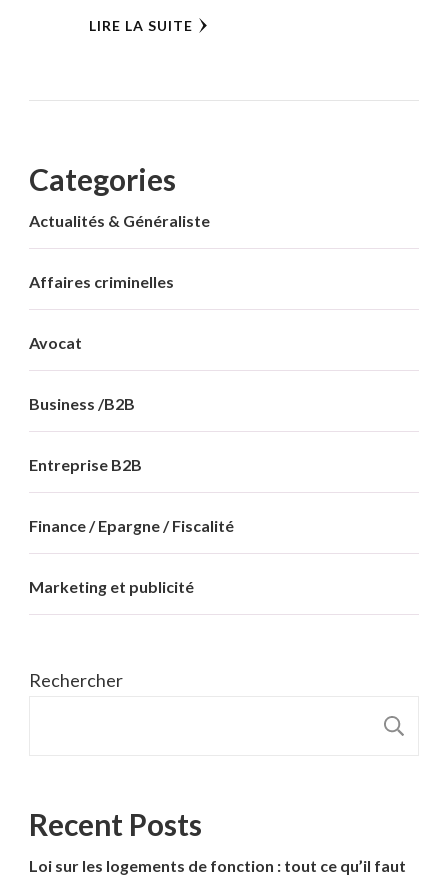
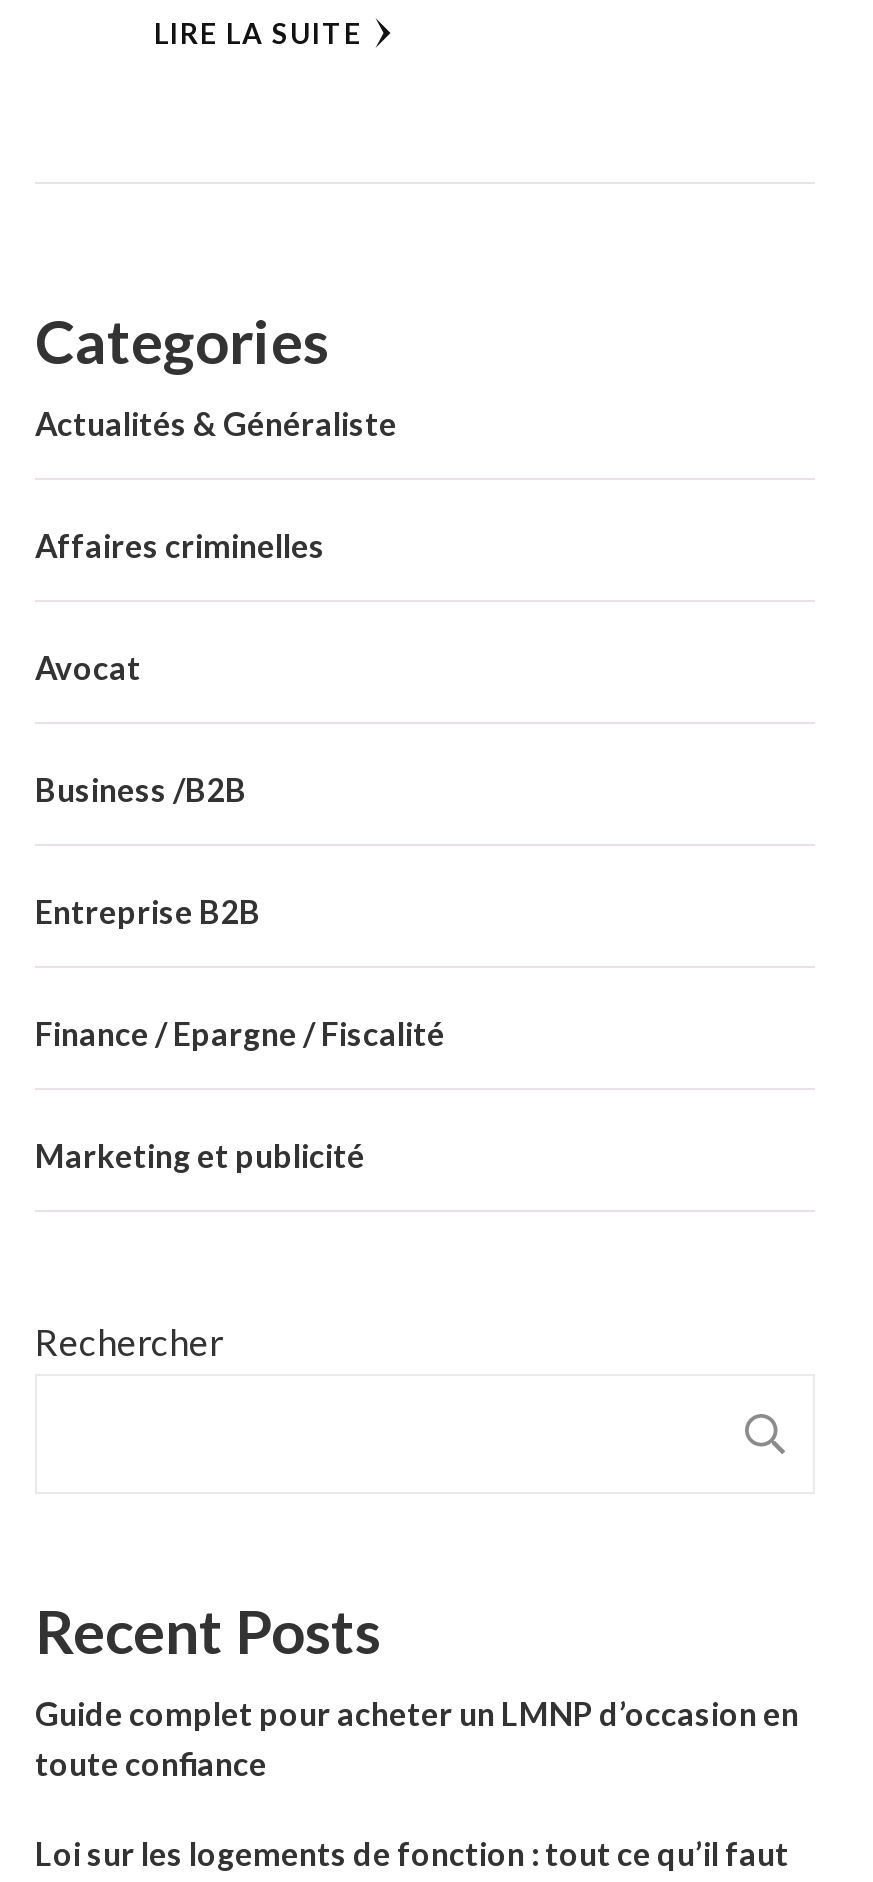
none -> [35,1695,799,1783] Guide complet pour acheter un LMNP d’occasion en | toute confiance

